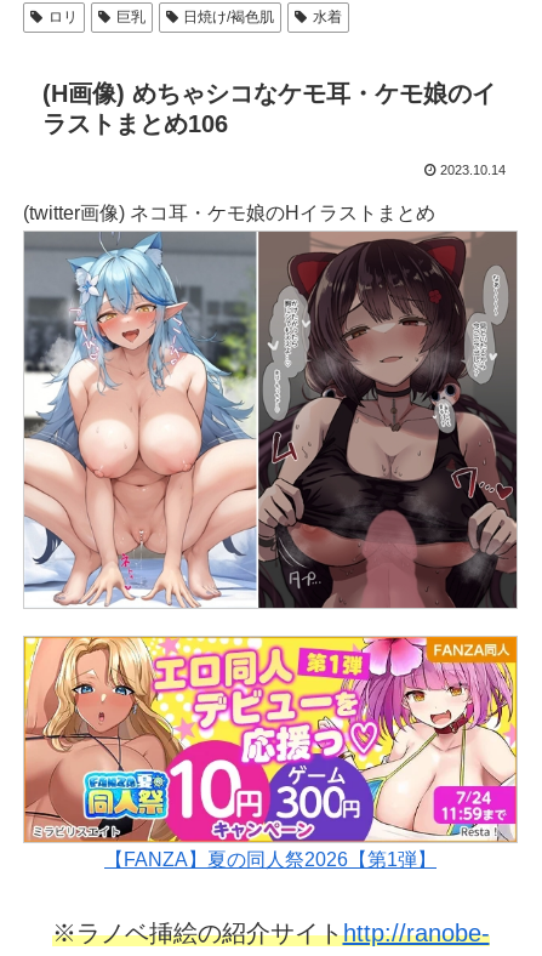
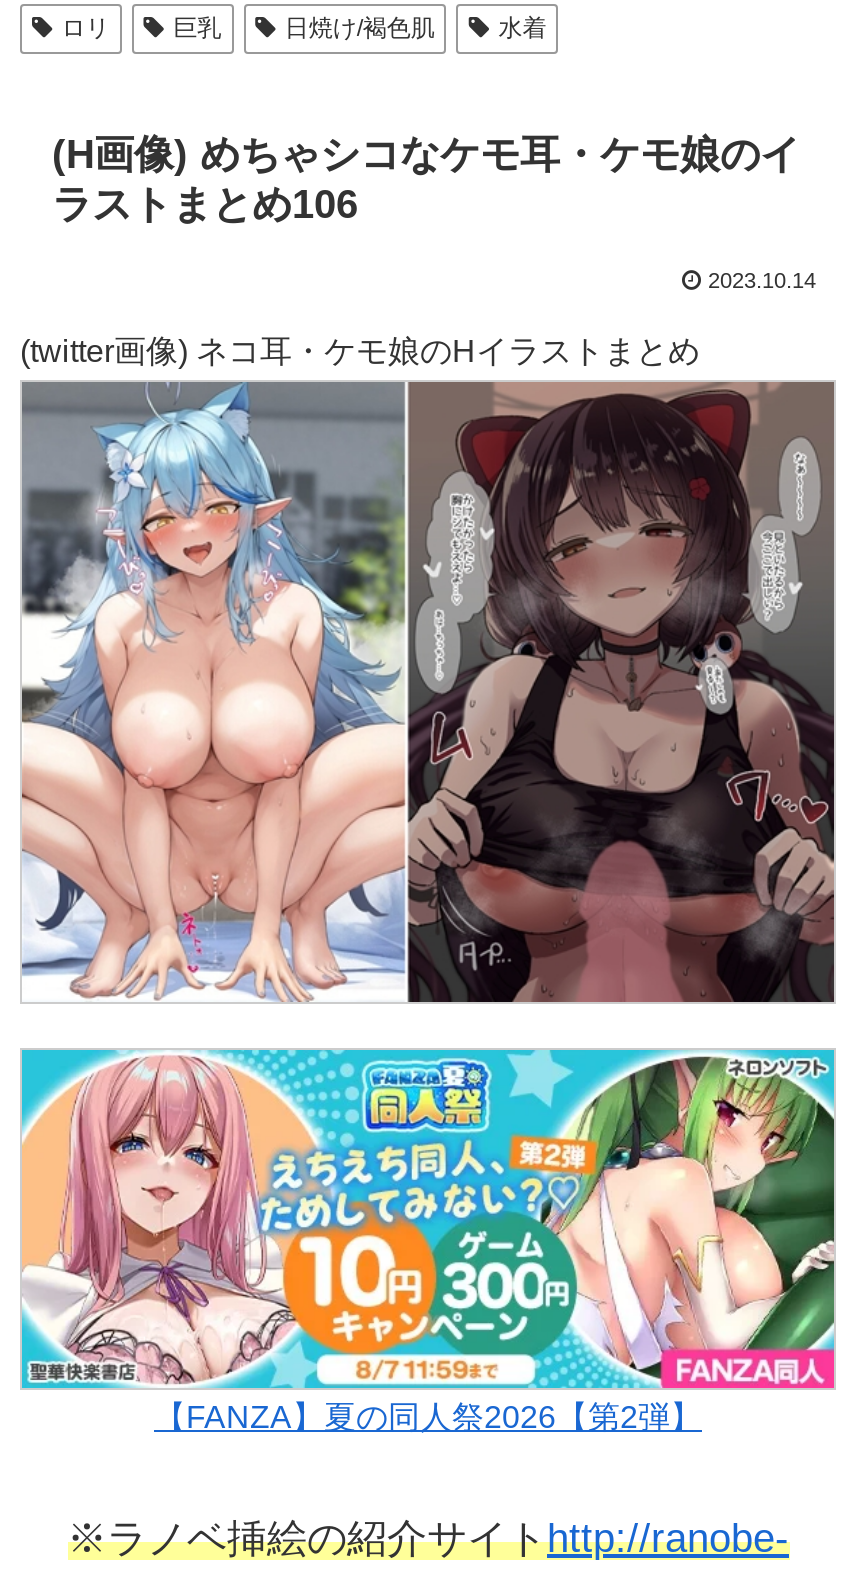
[23,636,518,870] [image] | 【FANZA】夏の同人祭2026【第1弾】 -> [20,1048,836,1435] [image] | 【FANZA】夏の同人祭2026【第2弾】

